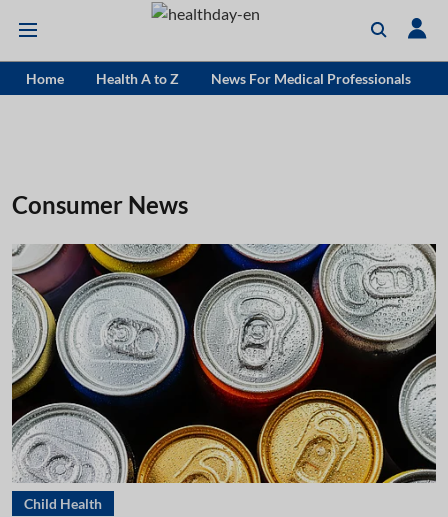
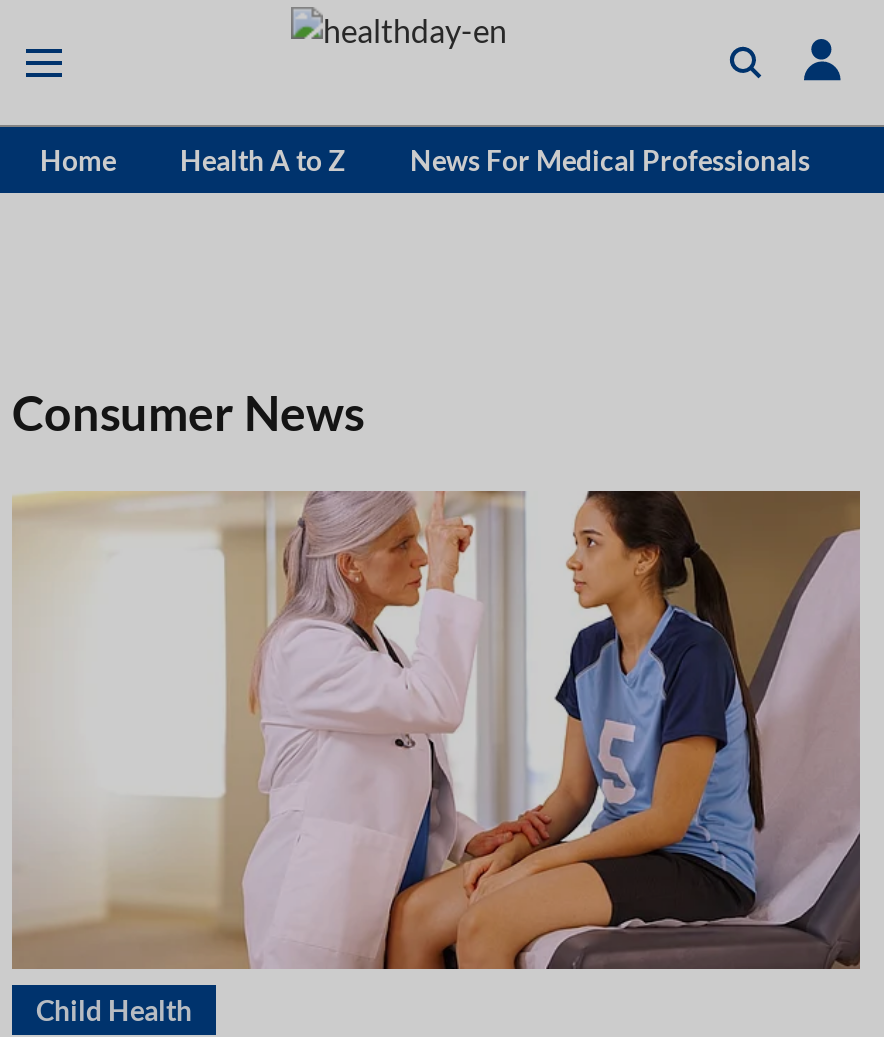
[11,243,437,484] [image] -> [10,489,862,971] [image]

